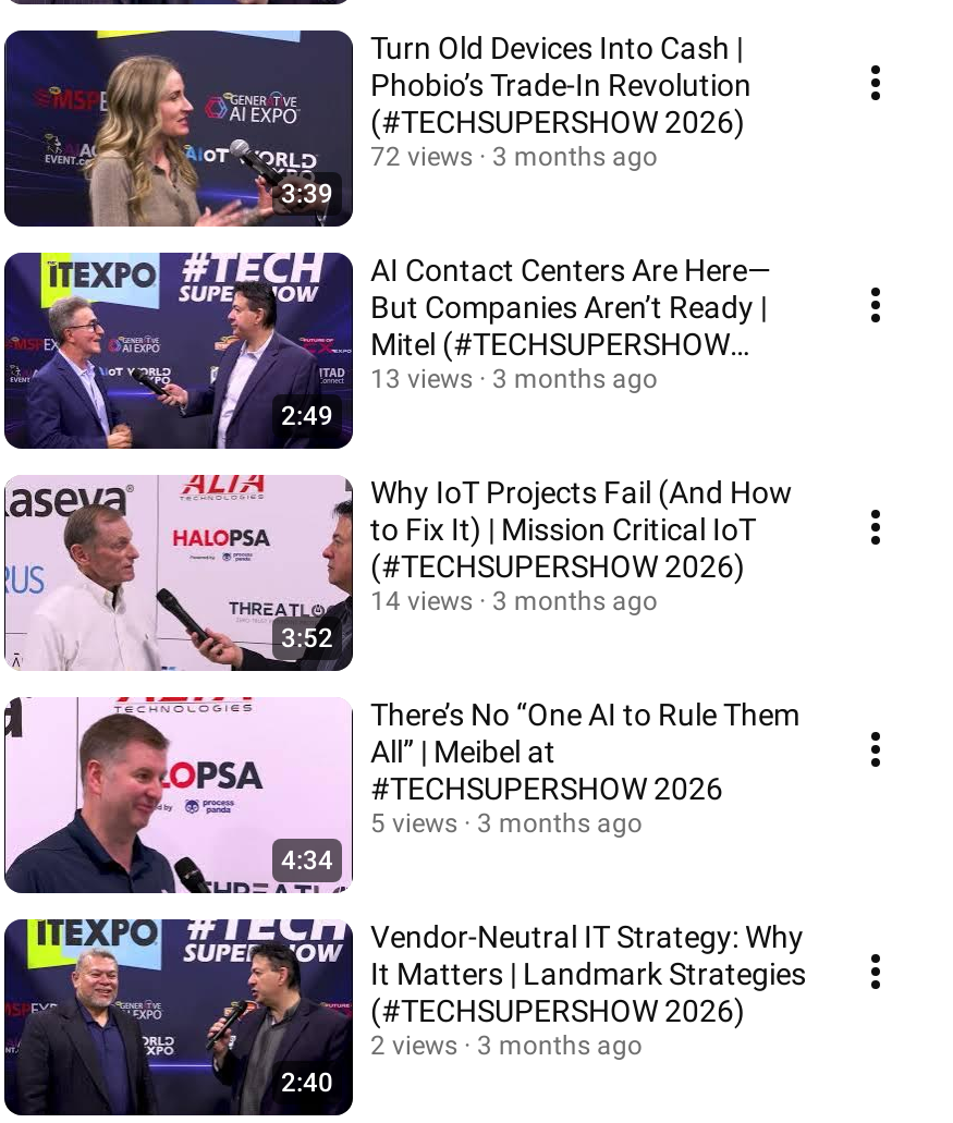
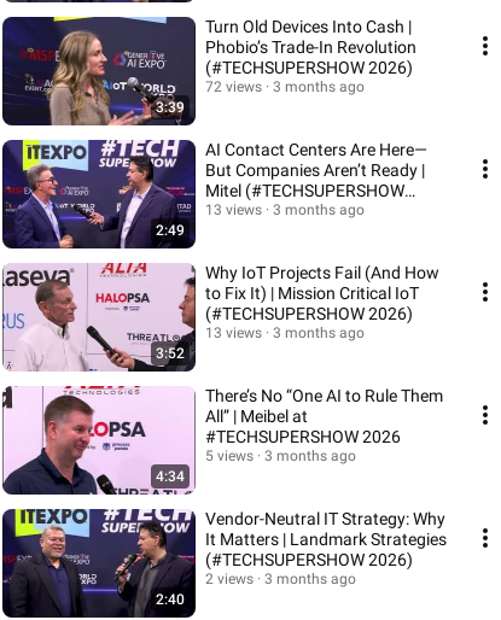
[370,586,658,617] 14 views 3 months ago -> [205,324,365,341] 13 views 3 months ago

